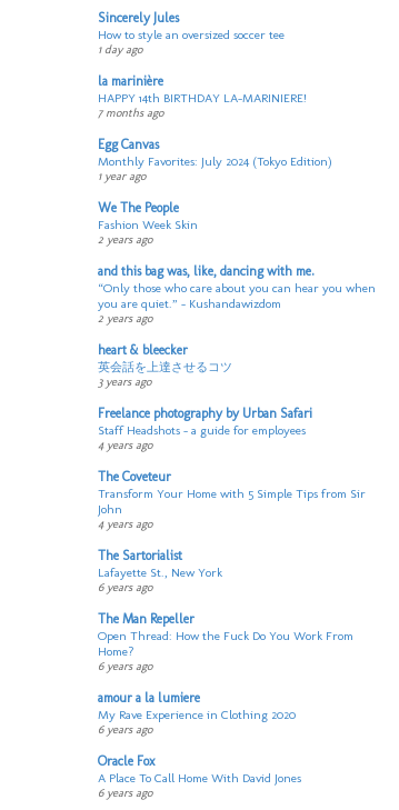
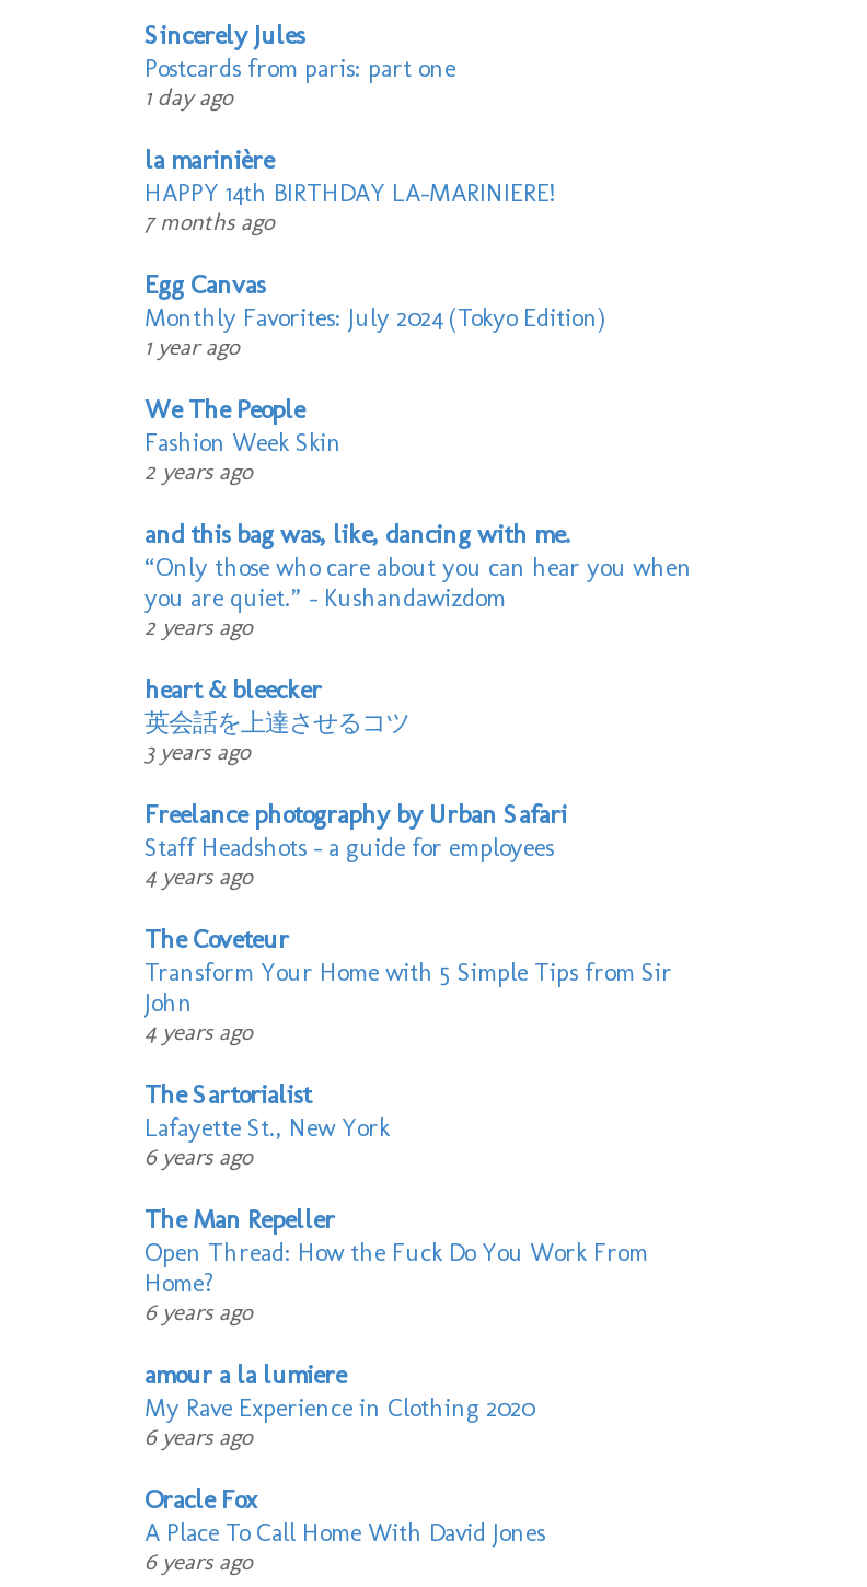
[98,27,285,42] How to style an oversized soccer tee -> [144,53,455,83] Postcards from paris: part one

